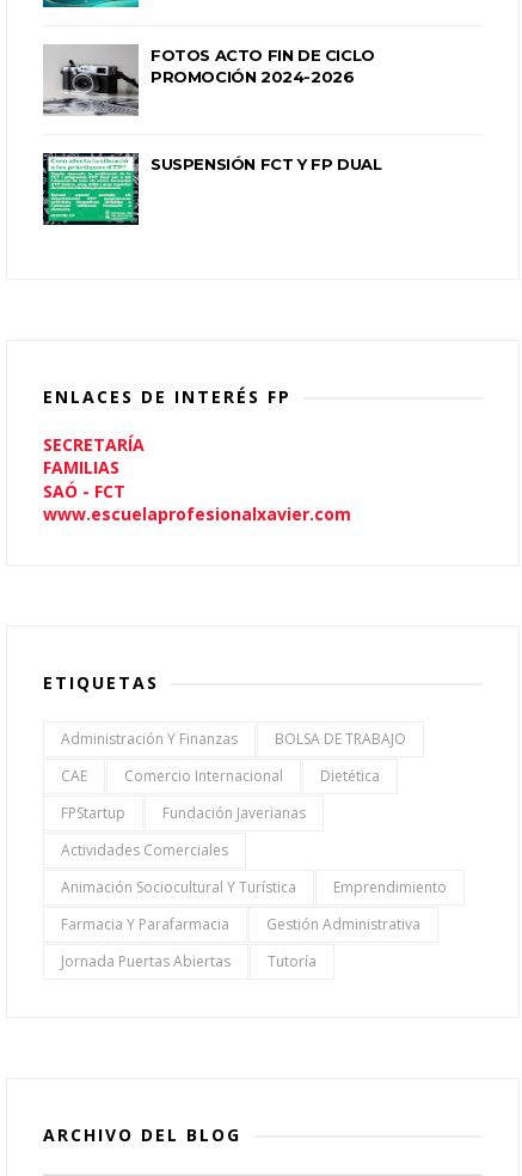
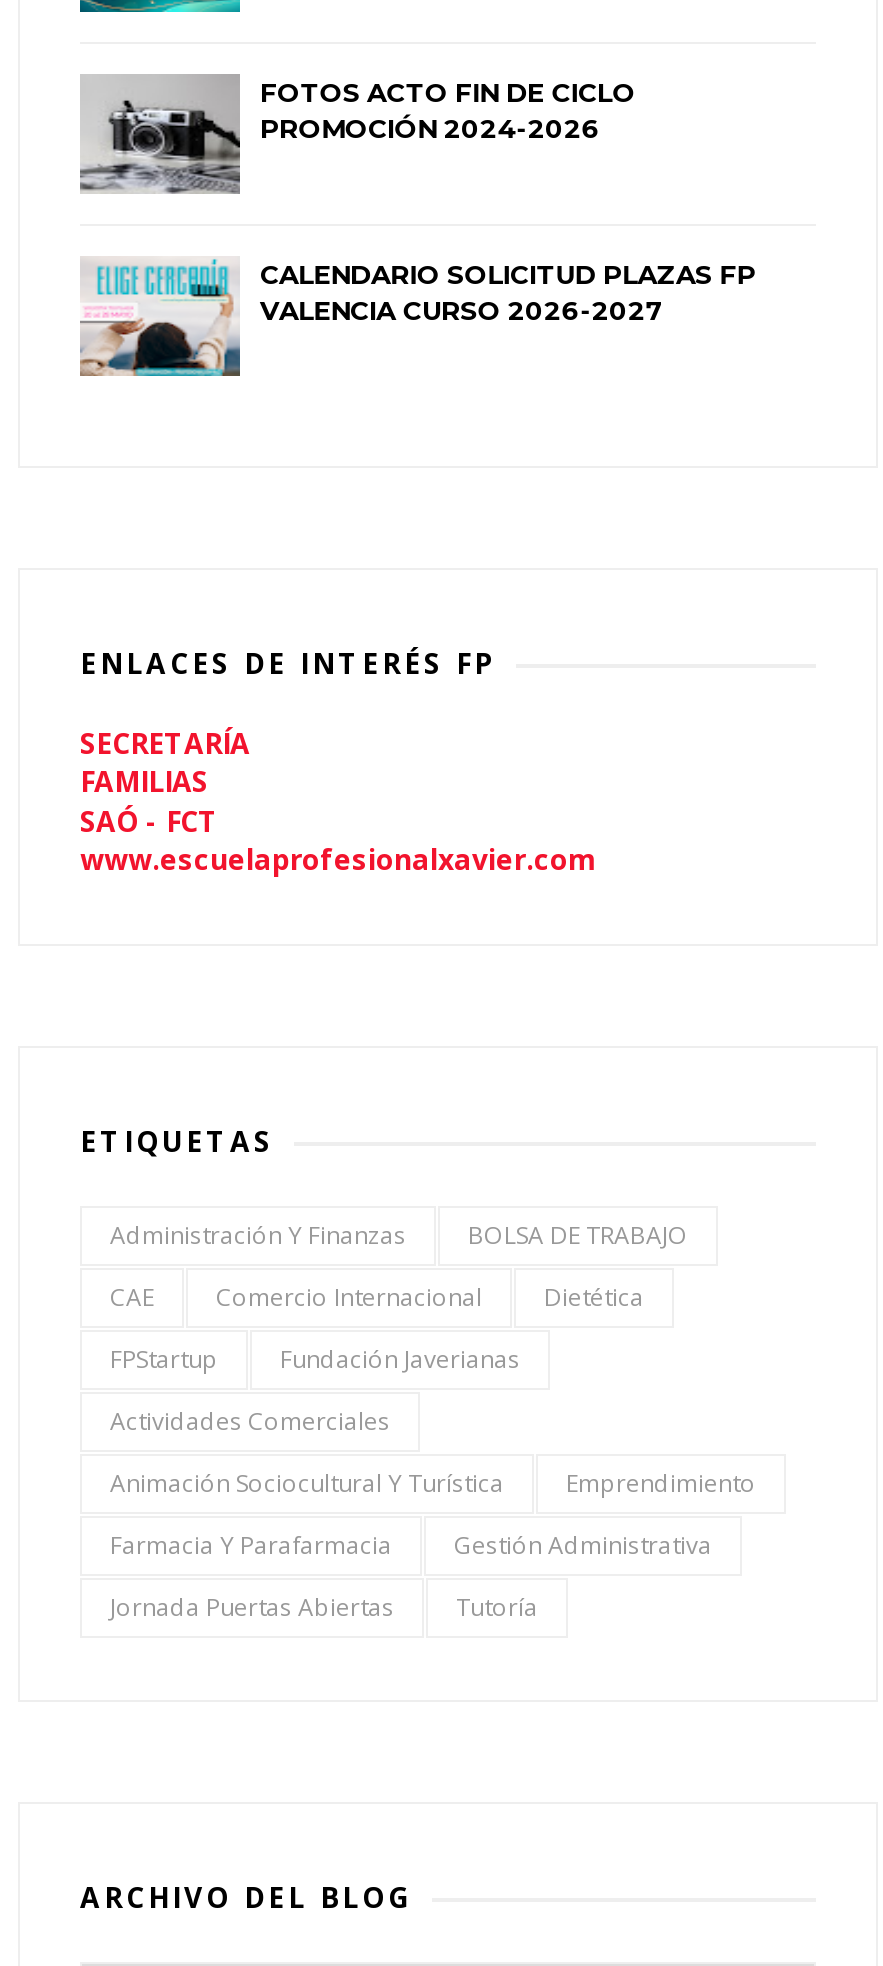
[42,152,382,226] [image] | SUSPENSIÓN FCT Y FP DUAL -> [78,256,756,378] [image] | CALENDARIO SOLICITUD PLAZAS FP | VALENCIA CURSO 2026-2027

